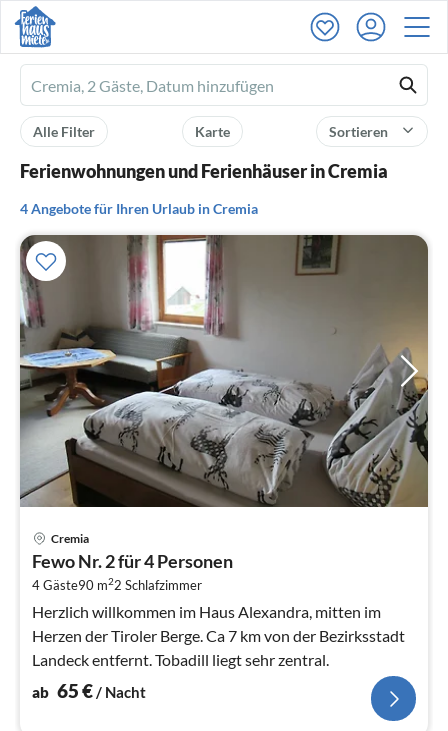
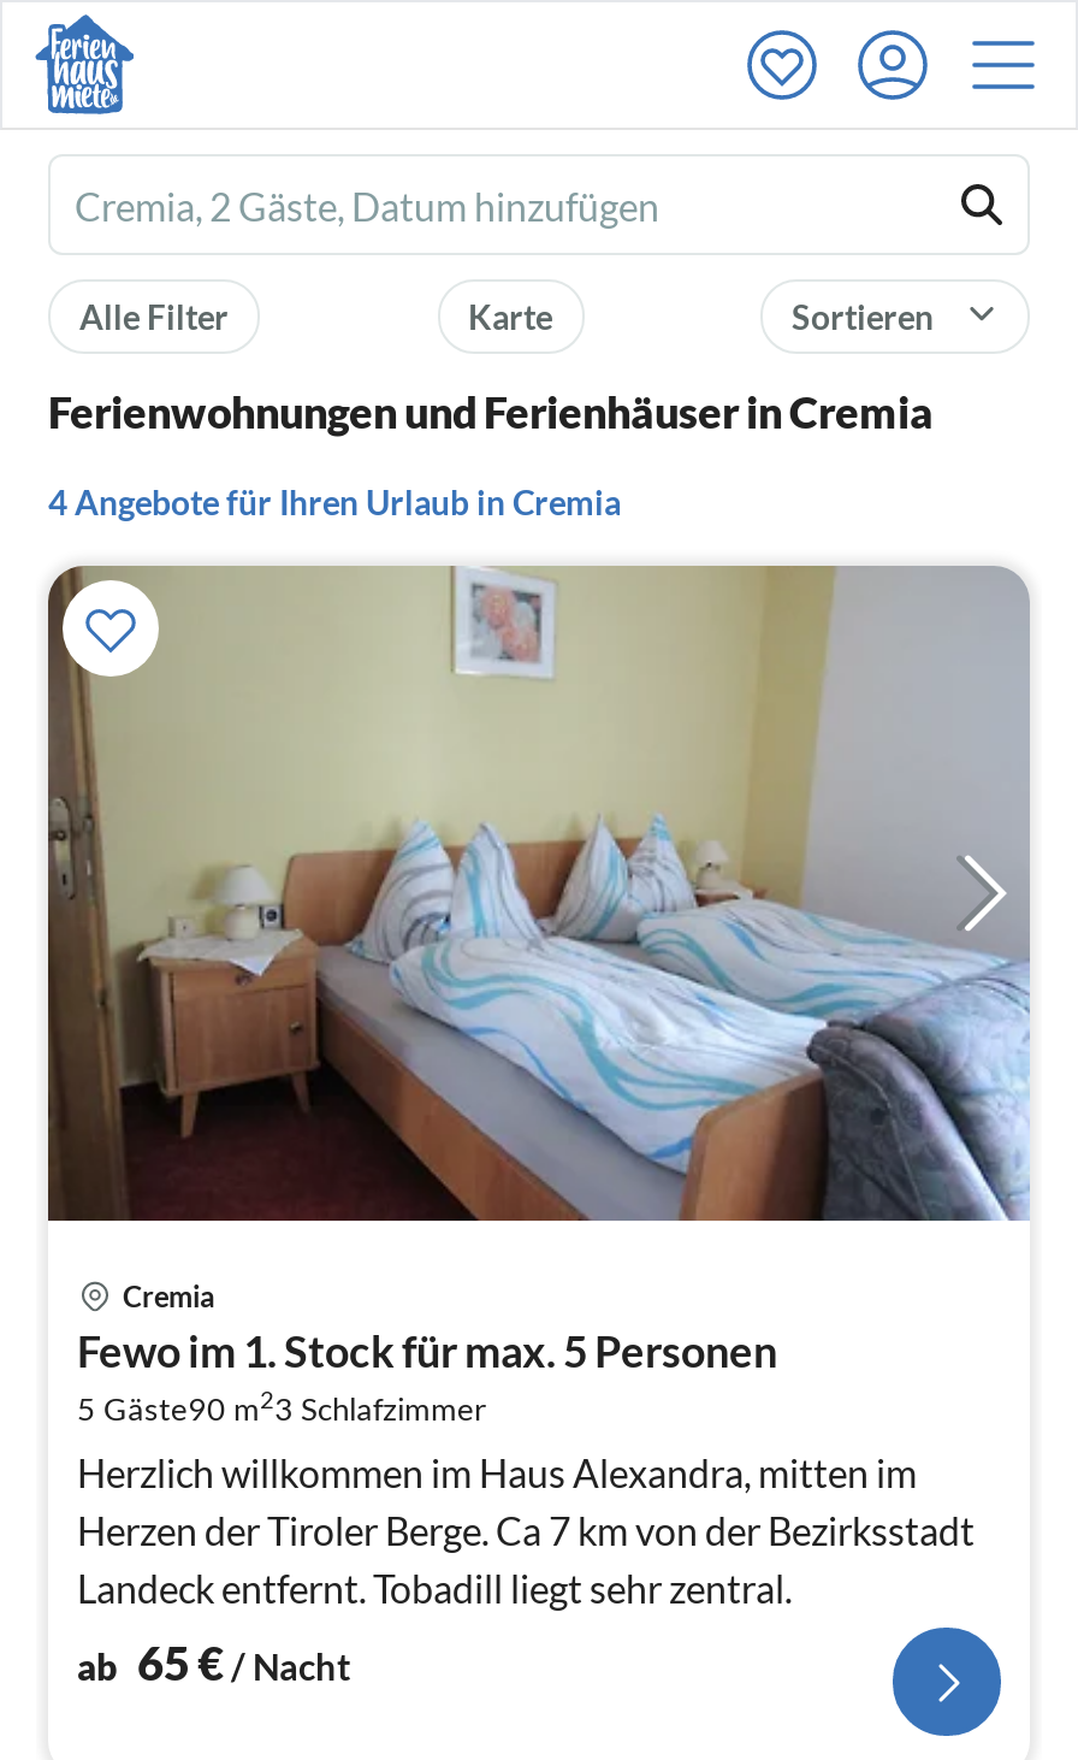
[20,234,429,508] [image] -> [46,563,1030,1223] [image]
[32,550,233,593] Fewo Nr. 2 für 4 Personen | 4 Gäste90 m22 Schlafzimmer -> [77,1325,777,1428] Fewo im 1. Stock für max. 5 Personen | 5 Gäste90 m23 Schlafzimmer

